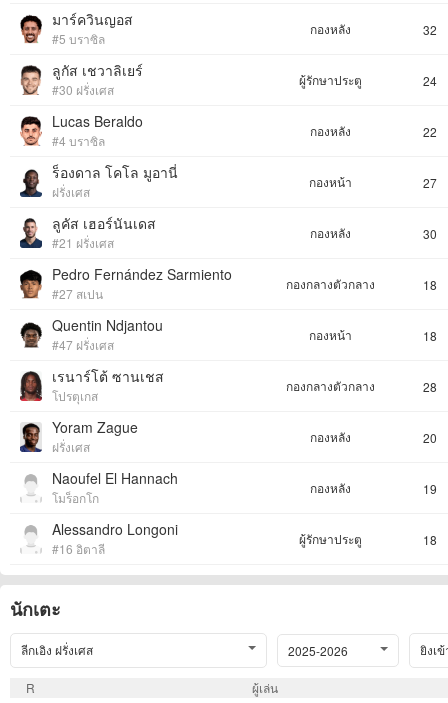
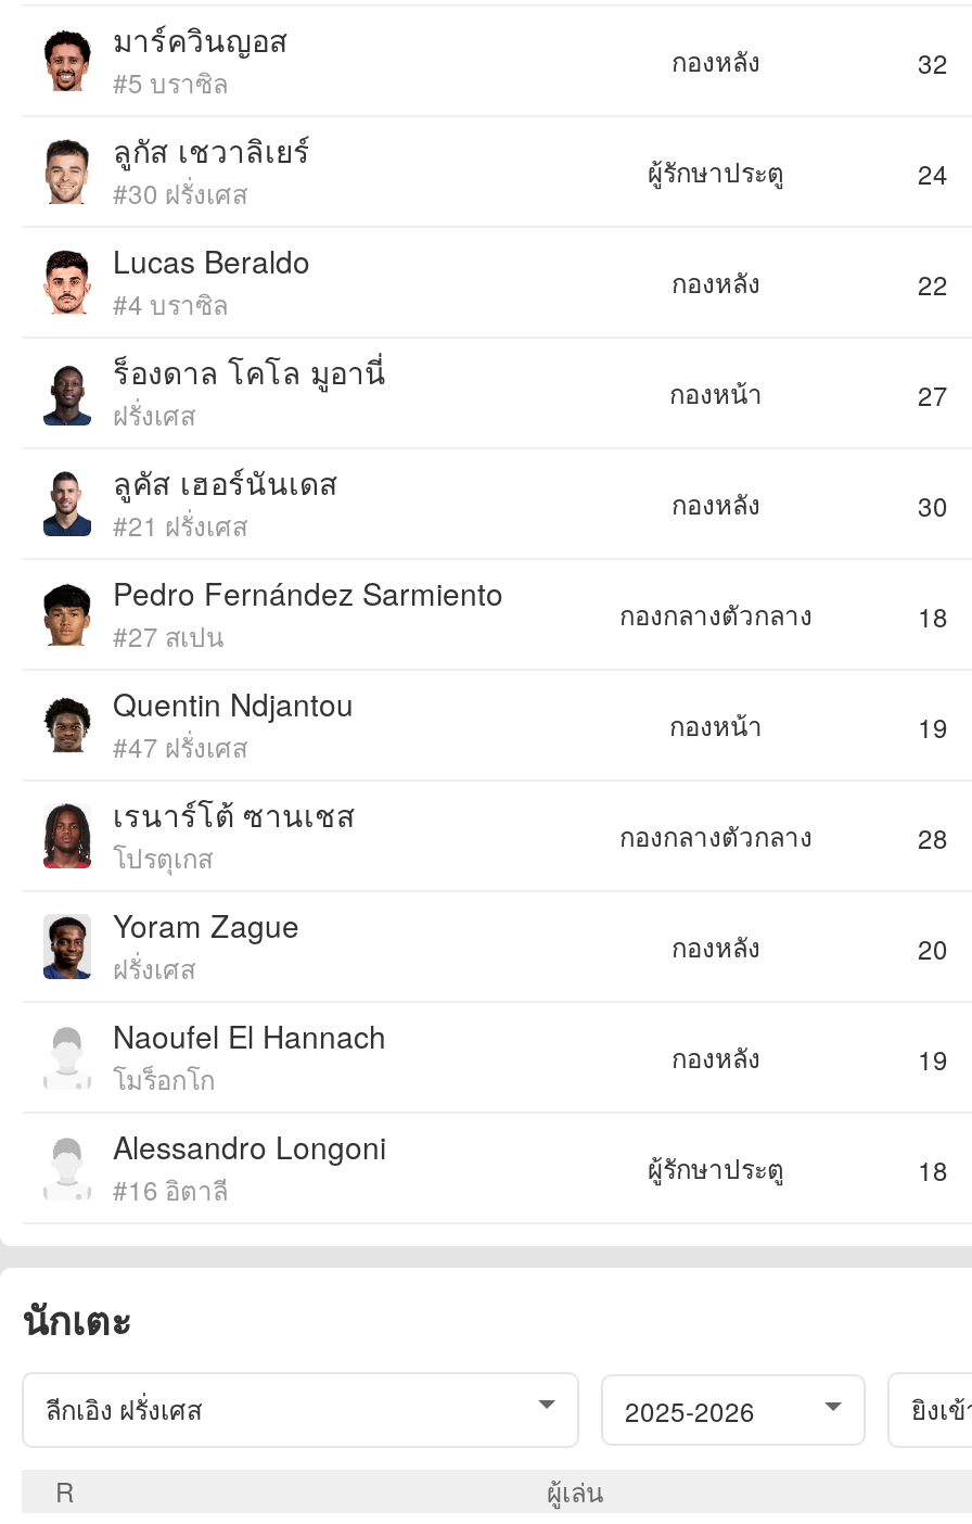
[423,326,437,343] 18 -> [918,707,948,744] 19

